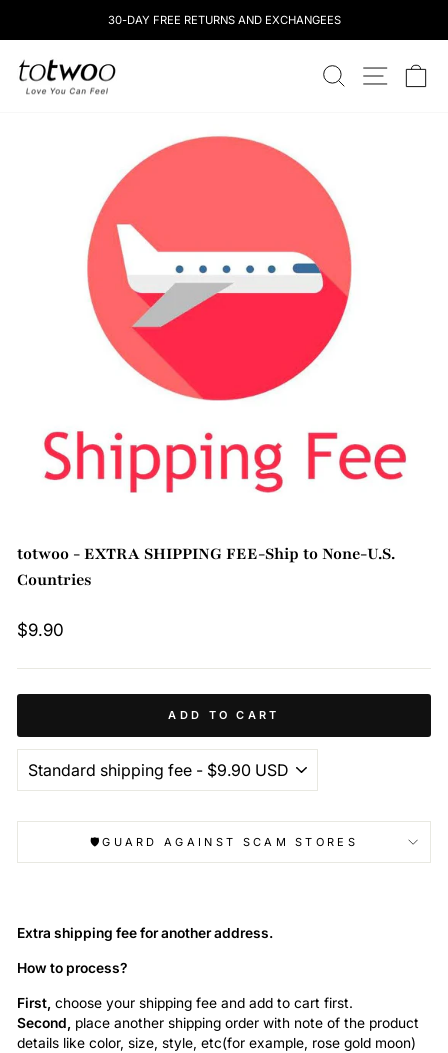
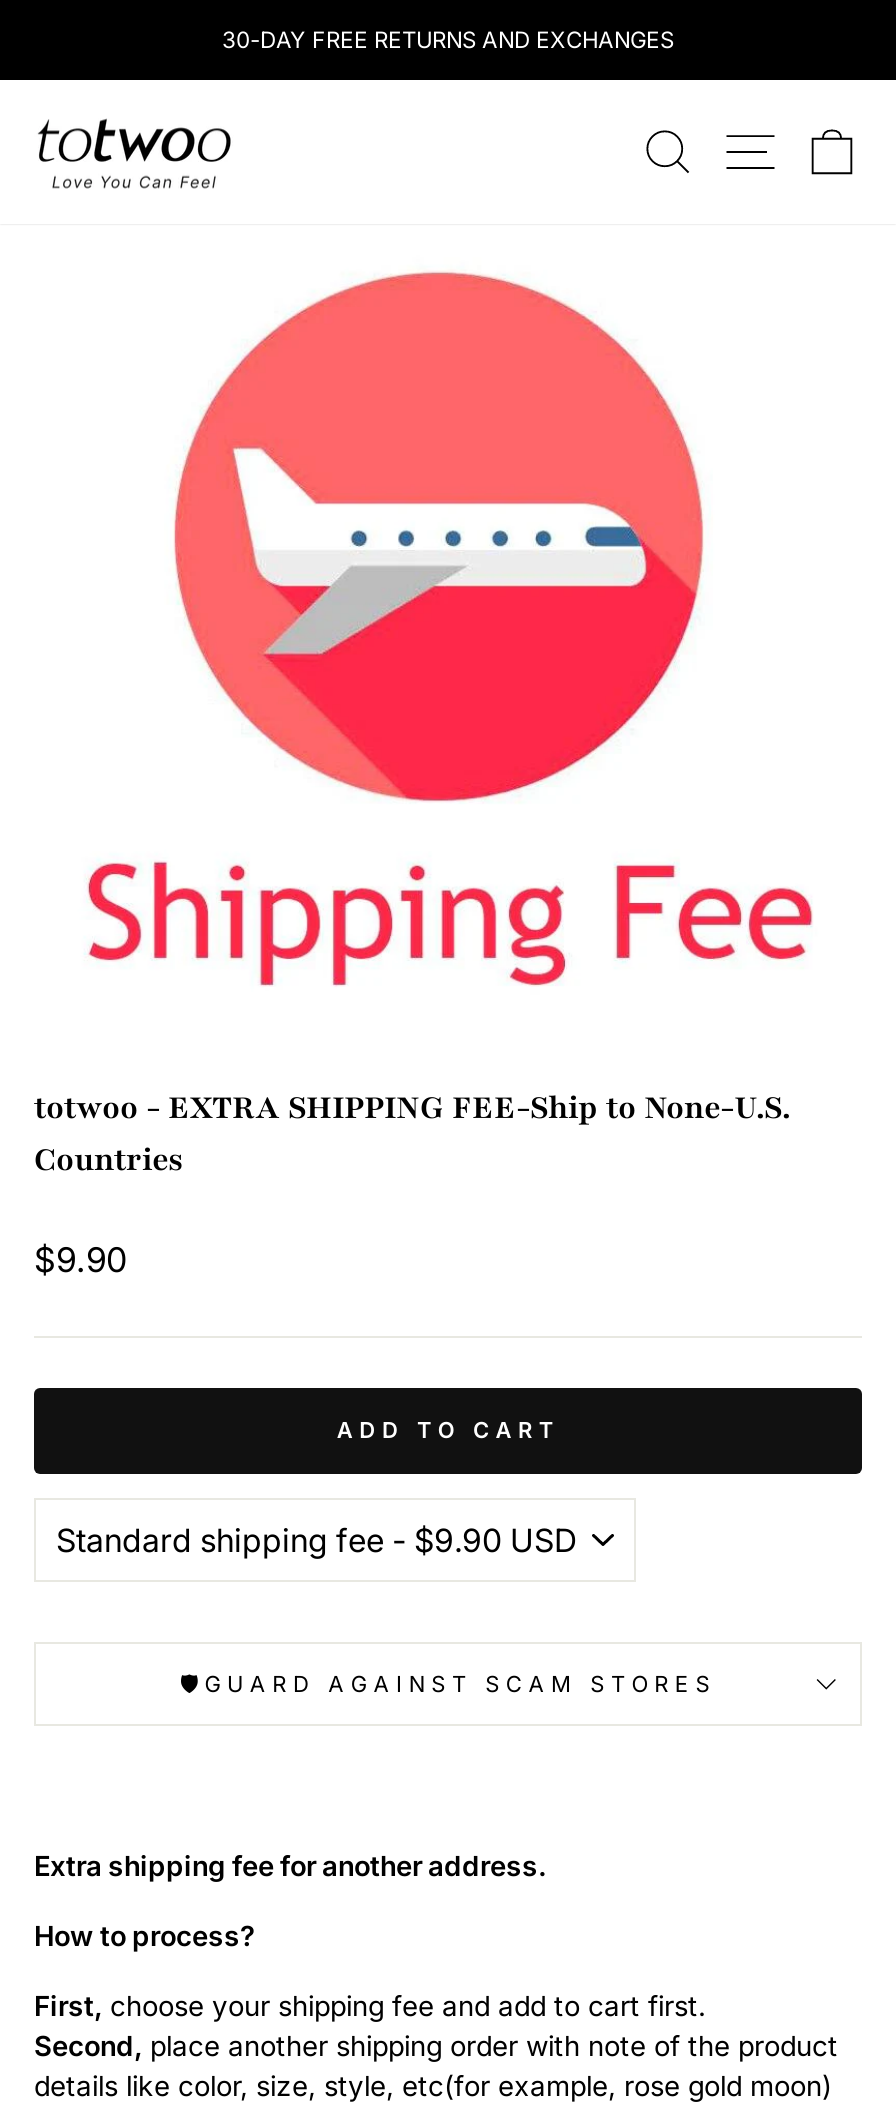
[107,13,340,27] 30-DAY FREE RETURNS AND EXCHANGEES -> [222,26,674,54] 30-DAY FREE RETURNS AND EXCHANGES

